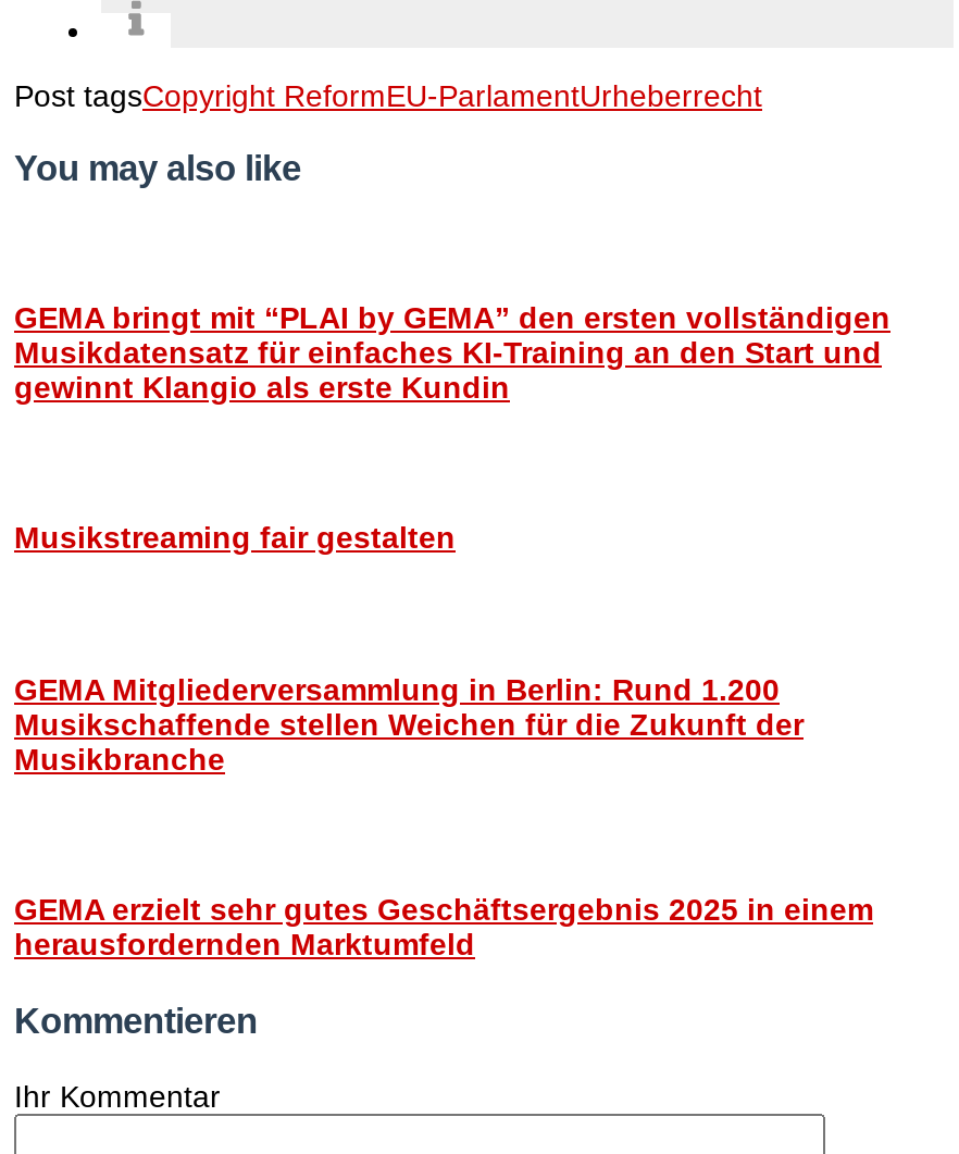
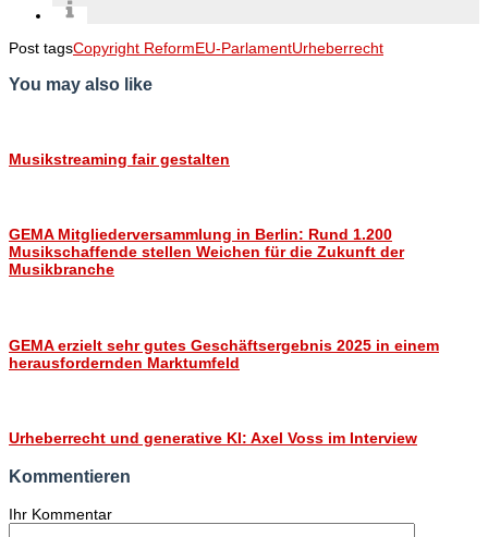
[14,301,890,405] GEMA bringt mit “PLAI by GEMA” den ersten vollständigen | Musikdatensatz für einfaches KI-Training an den Start und | gewinnt Klangio als erste Kundin -> none
moved [14,521,873,961] -> [9,151,439,371]: Musikstreaming fair gestalten | GEMA Mitgliederversammlung in Berlin: Rund 1.200 | Musikschaffende stellen Weichen für die Zukunft der | Musikbranche | GEMA erzielt sehr gutes Geschäftsergebnis 2025 in einem | herausfordernden Marktumfeld
none -> [9,429,417,446] Urheberrecht und generative KI: Axel Voss im Interview

